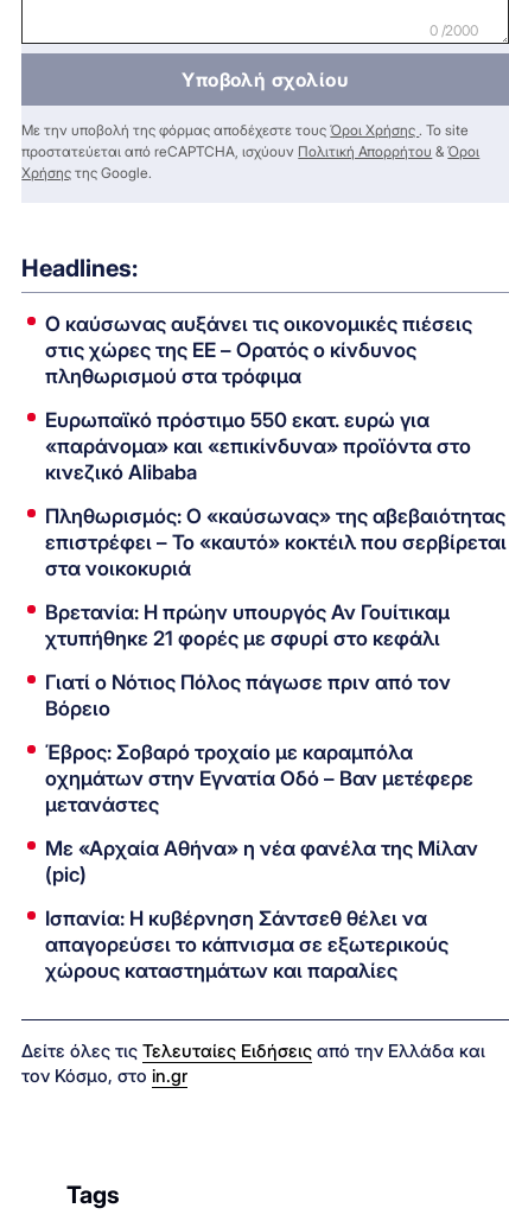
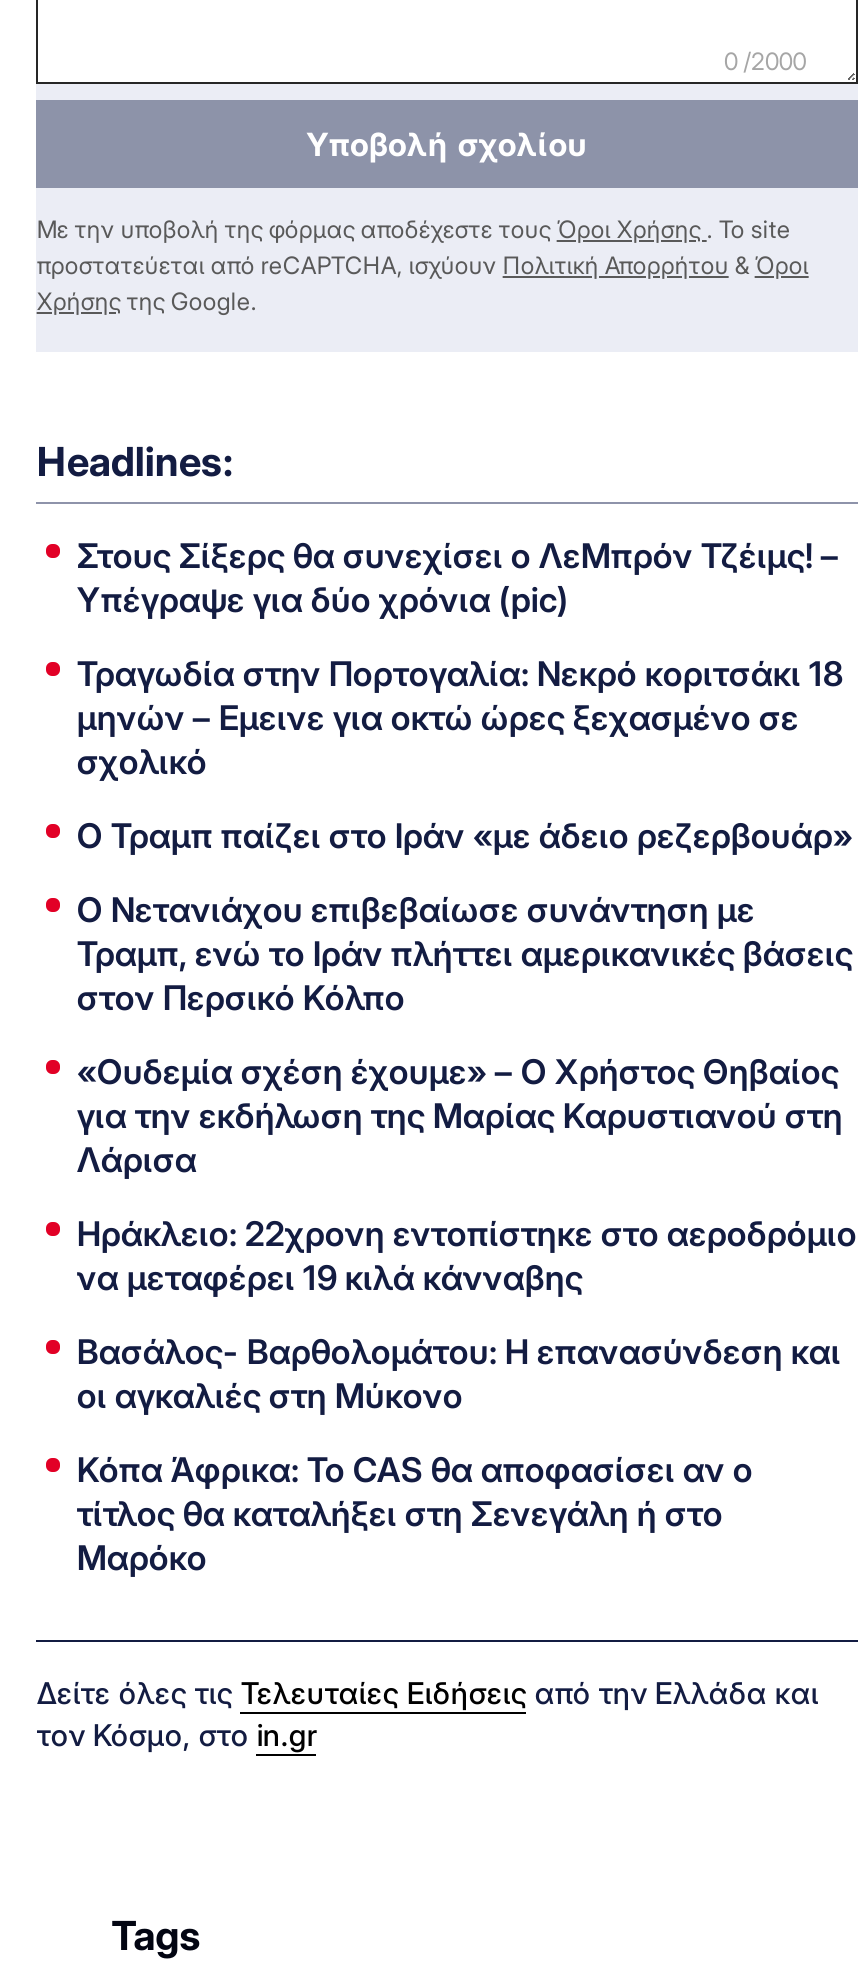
[45,312,473,388] Ο καύσωνας αυξάνει τις οικονομικές πιέσεις | στις χώρες της ΕΕ – Ορατός ο κίνδυνος | πληθωρισμού στα τρόφιμα -> [77,535,839,619] Στους Σίξερς θα συνεχίσει ο ΛεΜπρόν Τζέιμς! – | Υπέγραψε για δύο χρόνια (pic)
[45,408,471,484] Ευρωπαϊκό πρόστιμο 550 εκατ. ευρώ για | «παράνομα» και «επικίνδυνα» προϊόντα στο | κινεζικό Alibaba -> [77,653,843,781] Τραγωδία στην Πορτογαλία: Νεκρό κοριτσάκι 18 | μηνών – Εμεινε για οκτώ ώρες ξεχασμένο σε | σχολικό
[45,504,507,580] Πληθωρισμός: Ο «καύσωνας» της αβεβαιότητας | επιστρέφει – Το «καυτό» κοκτέιλ που σερβίρεται | στα νοικοκυριά -> [77,815,853,855] Ο Τραμπ παίζει στο Ιράν «με άδειο ρεζερβουάρ»
[45,600,450,650] Βρετανία: Η πρώην υπουργός Αν Γουίτικαμ | χτυπήθηκε 21 φορές με σφυρί στο κεφάλι -> [77,889,853,1017] Ο Νετανιάχου επιβεβαίωσε συνάντηση με | Τραμπ, ενώ το Ιράν πλήττει αμερικανικές βάσεις | στον Περσικό Κόλπο
[45,670,451,720] Γιατί ο Νότιος Πόλος πάγωσε πριν από τον | Βόρειο -> [77,1051,843,1179] «Ουδεμία σχέση έχουμε» – Ο Χρήστος Θηβαίος | για την εκδήλωση της Μαρίας Καρυστιανού στη | Λάρισα
[45,740,474,816] Έβρος: Σοβαρό τροχαίο με καραμπόλα | οχημάτων στην Εγνατία Οδό – Βαν μετέφερε | μετανάστες -> [77,1213,857,1297] Ηράκλειο: 22χρονη εντοπίστηκε στο αεροδρόμιο | να μεταφέρει 19 κιλά κάνναβης
[45,836,479,886] Με «Αρχαία Αθήνα» η νέα φανέλα της Μίλαν | (pic) -> [77,1331,841,1415] Βασάλος- Βαρθολομάτου: Η επανασύνδεση και | οι αγκαλιές στη Μύκονο
[45,906,449,982] Ισπανία: Η κυβέρνηση Σάντσεθ θέλει να | απαγορεύσει το κάπνισμα σε εξωτερικούς | χώρους καταστημάτων και παραλίες -> [77,1449,753,1577] Κόπα Άφρικα: Το CAS θα αποφασίσει αν ο | τίτλος θα καταλήξει στη Σενεγάλη ή στο | Μαρόκο

